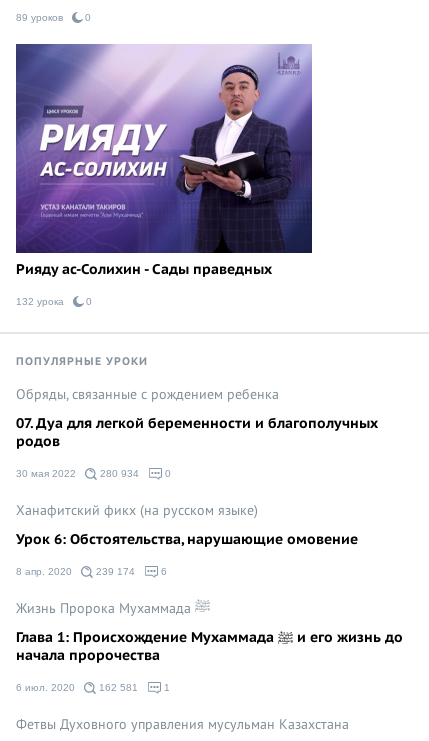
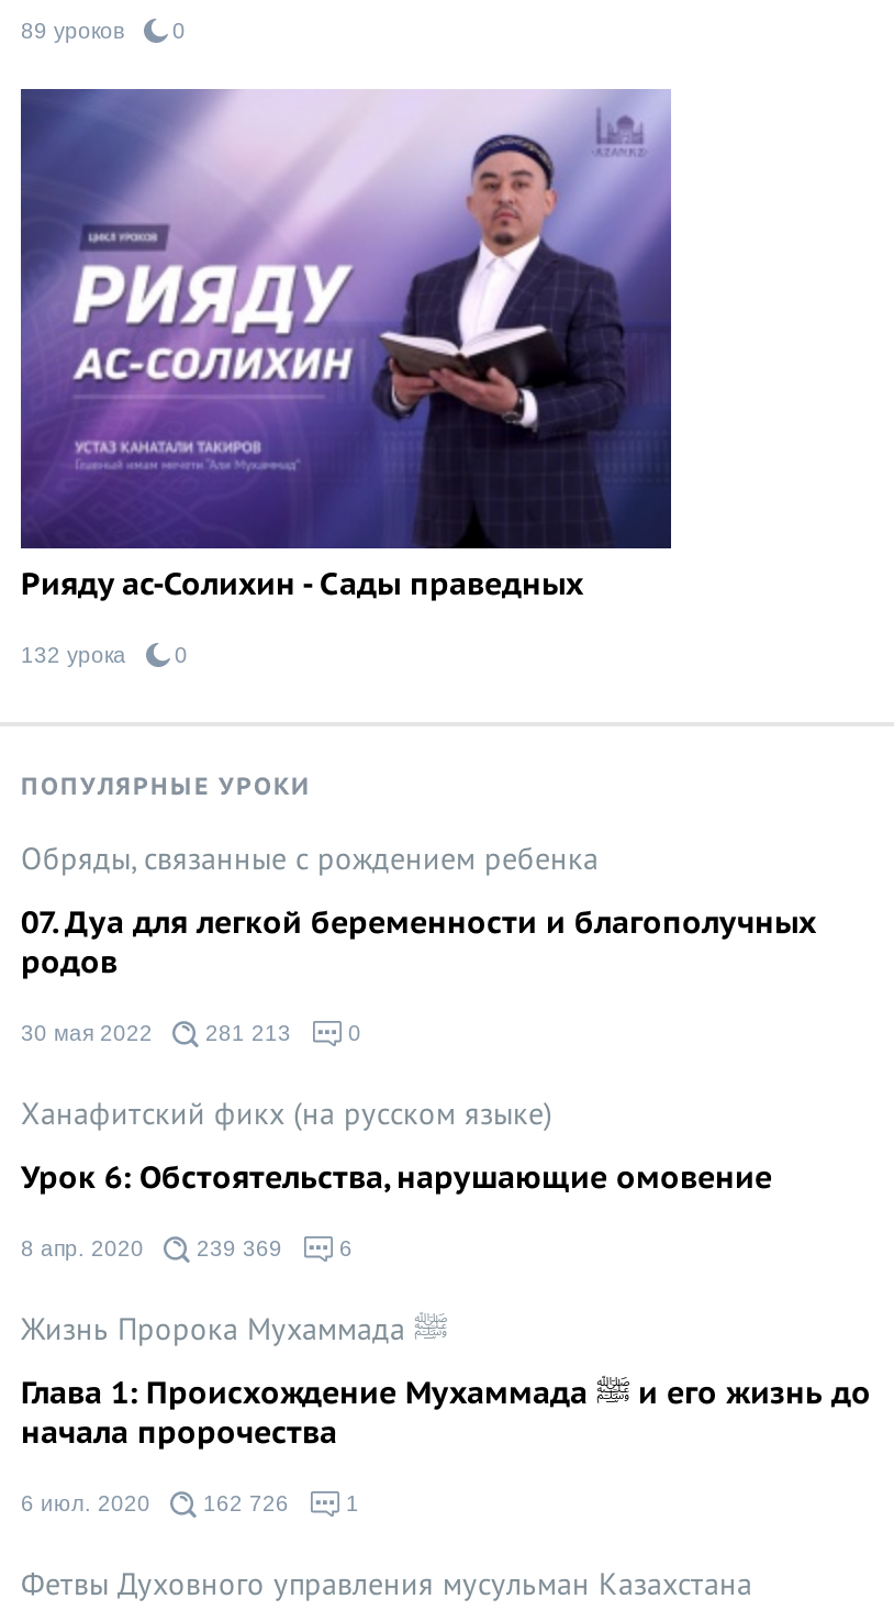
[16,467,139,478] 30 мая 2022 280 934 -> [21,1020,291,1044] 30 мая 2022 281 213
[16,565,135,576] 8 апр. 2020 239 174 -> [21,1235,282,1259] 8 апр. 2020 239 369
[16,681,138,692] 6 июл. 2020 162 581 -> [21,1490,289,1514] 6 июл. 2020 162 726

